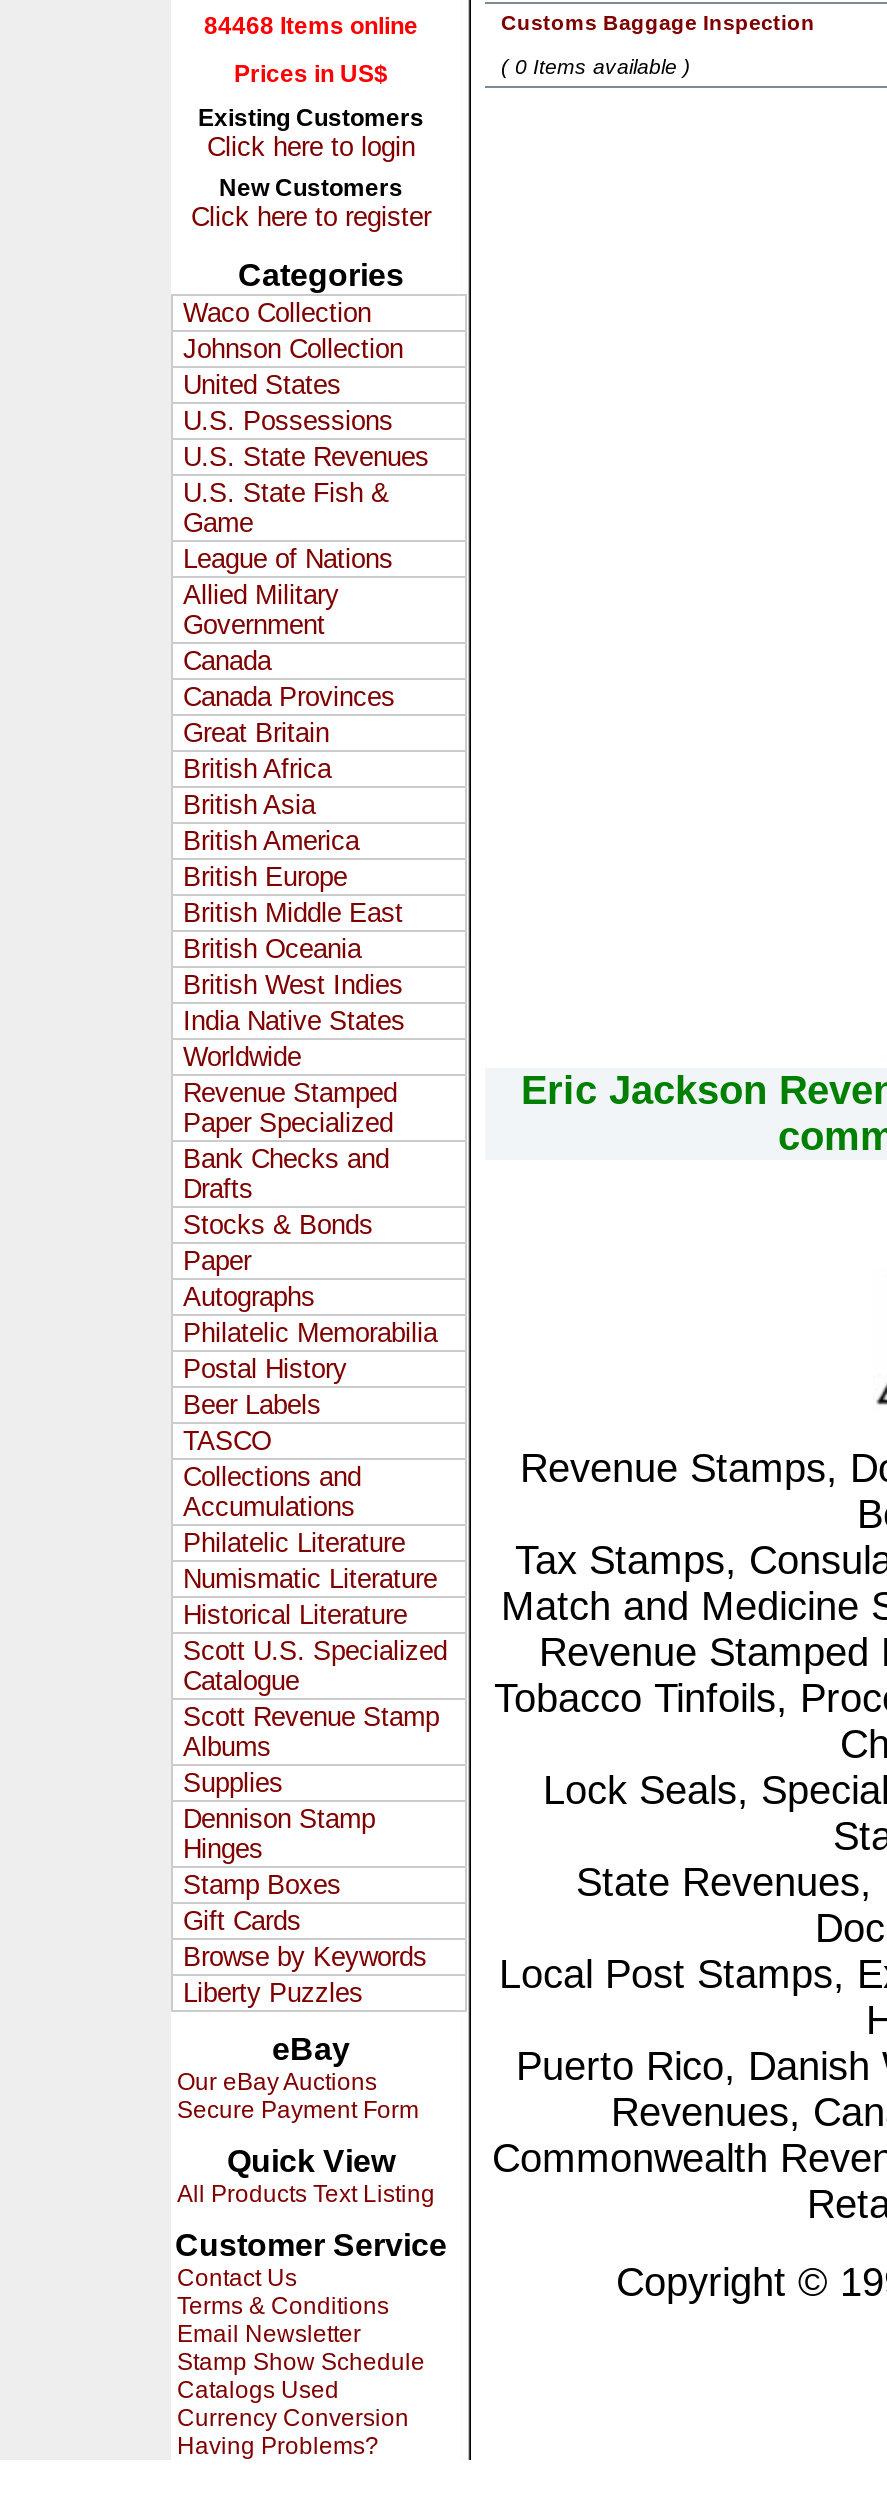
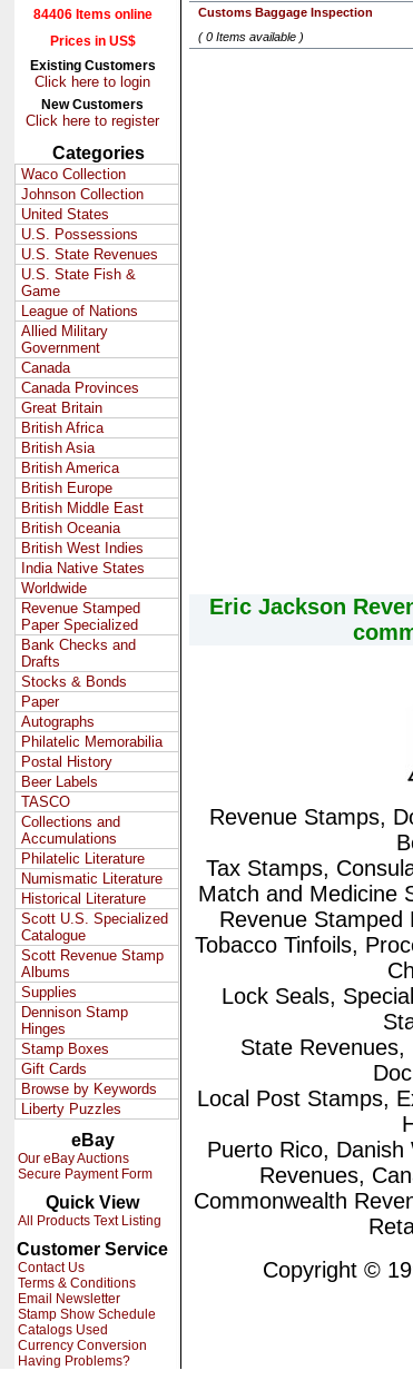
[204,12,418,40] 84468 Items online -> [33,7,152,22] 84406 Items online

